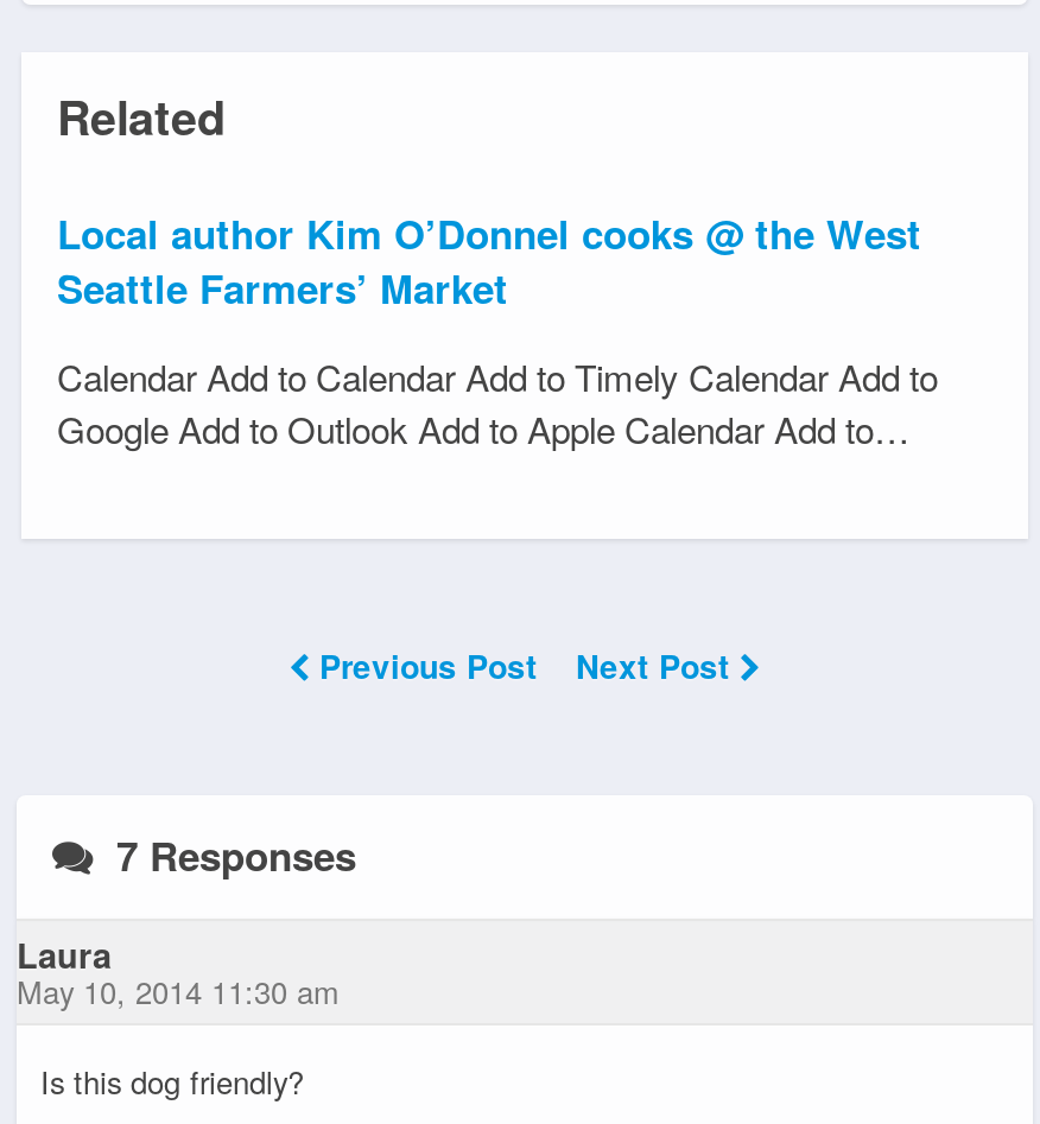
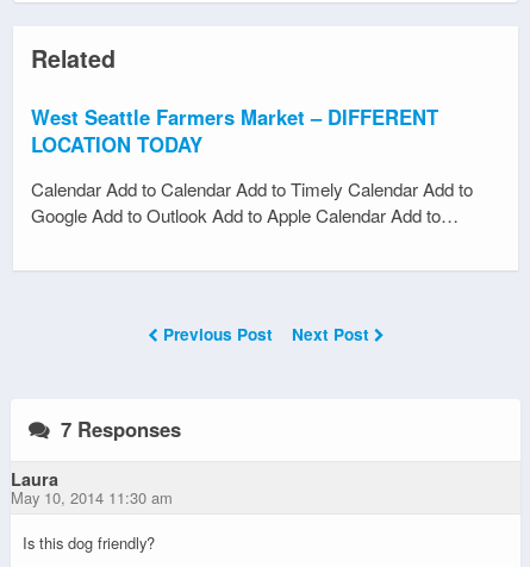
[57,203,921,315] Local author Kim O’Donnel cooks @ the West | Seattle Farmers’ Market -> [31,102,438,158] West Seattle Farmers Market – DIFFERENT | LOCATION TODAY

